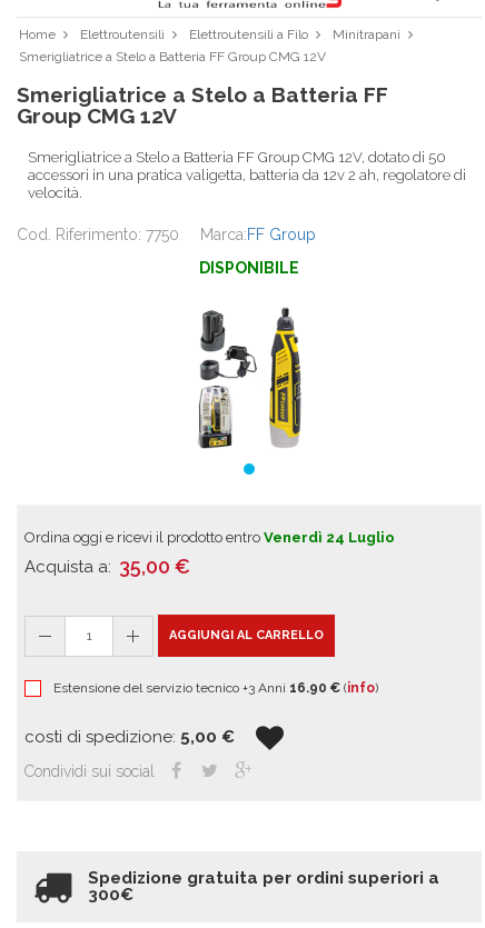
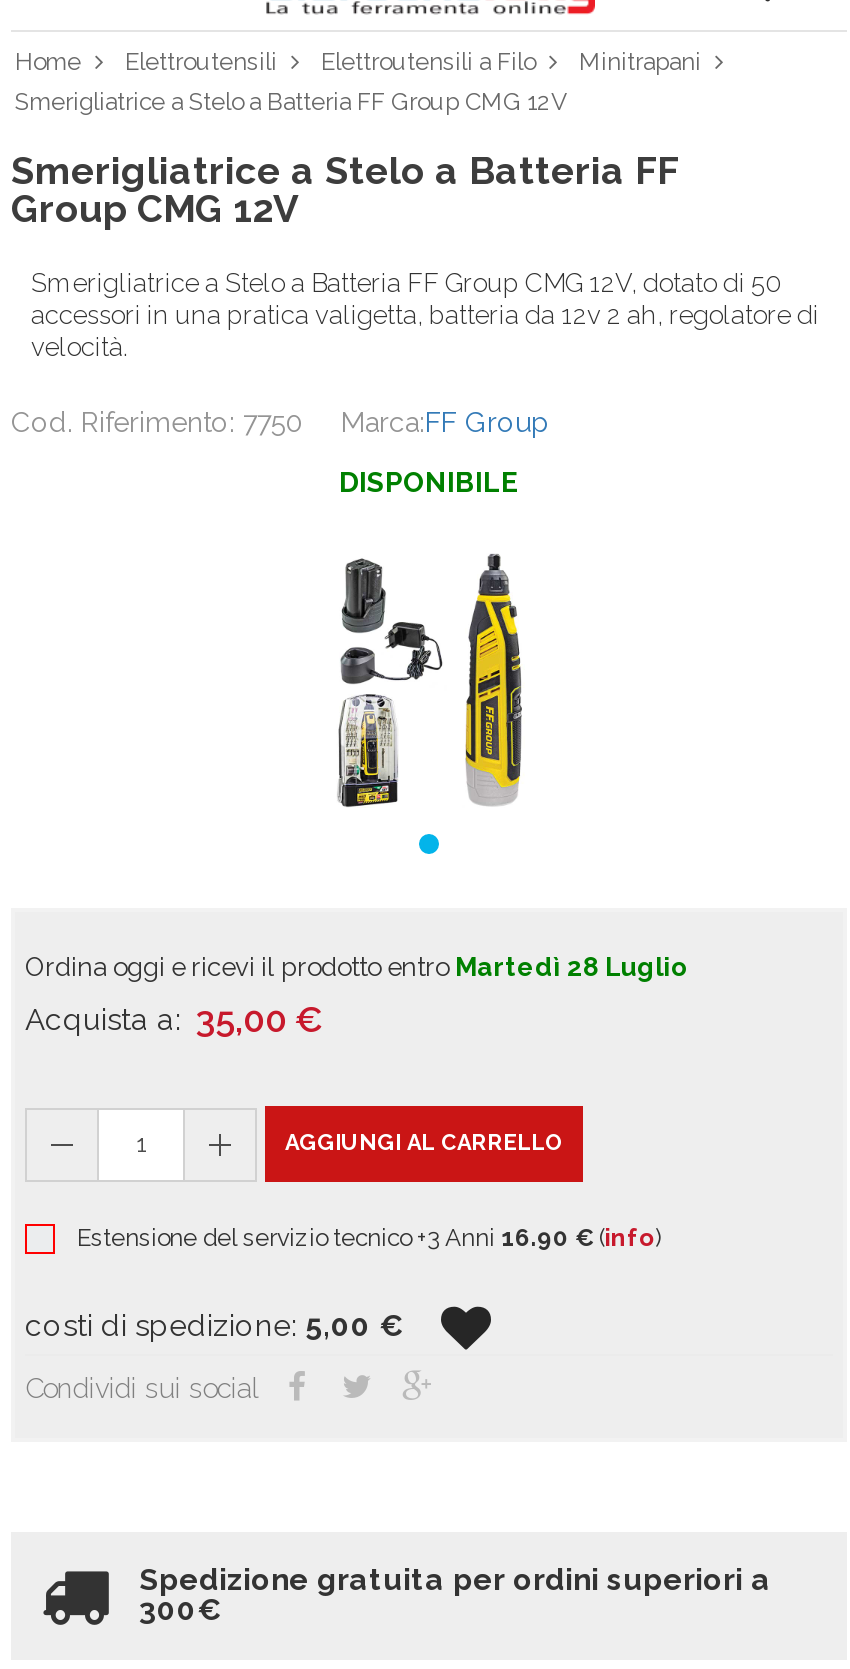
[24,529,395,546] Ordina oggi e ricevi il prodotto entro Venerdì 24 Luglio -> [25,952,689,982] Ordina oggi e ricevi il prodotto entro Martedì 28 Luglio

